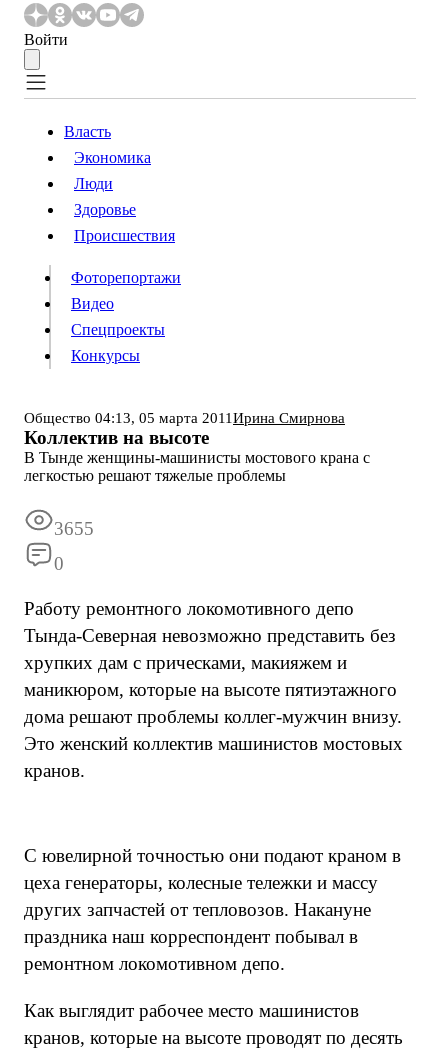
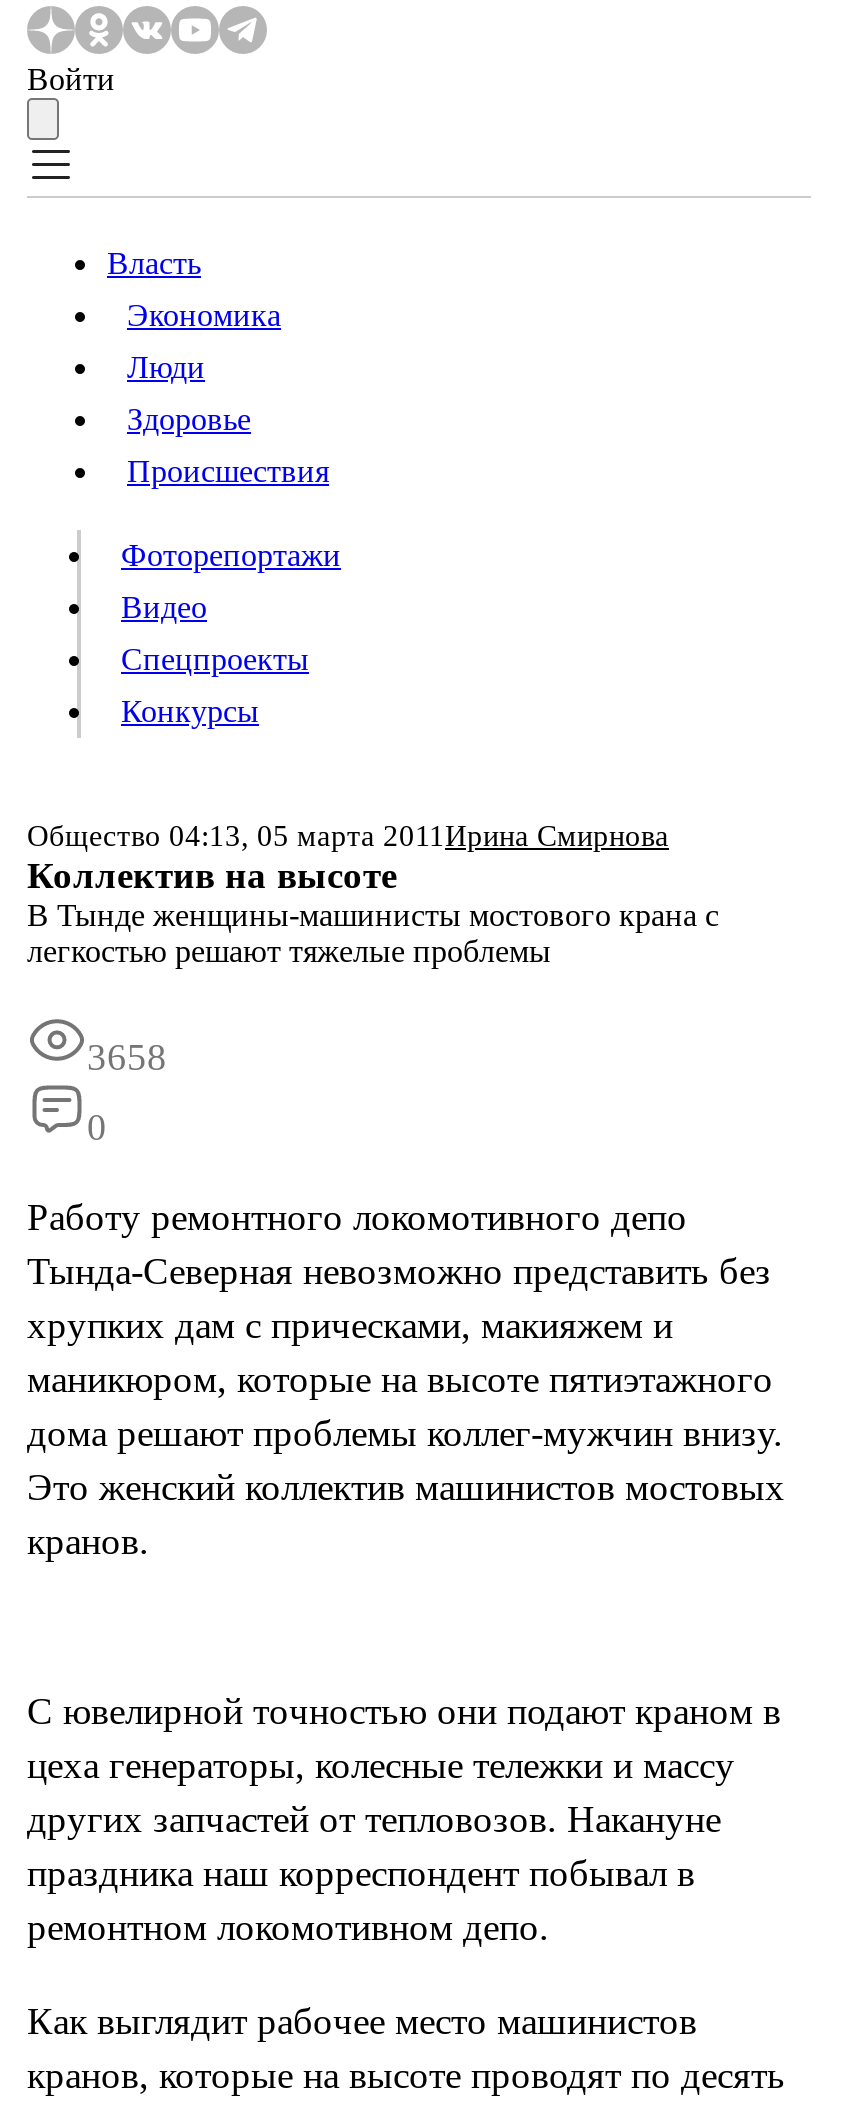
[54,518,94,539] 3655 -> [87,1037,167,1079] 3658

